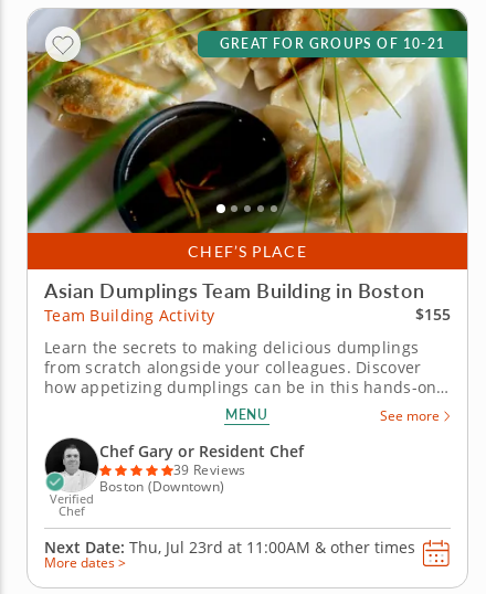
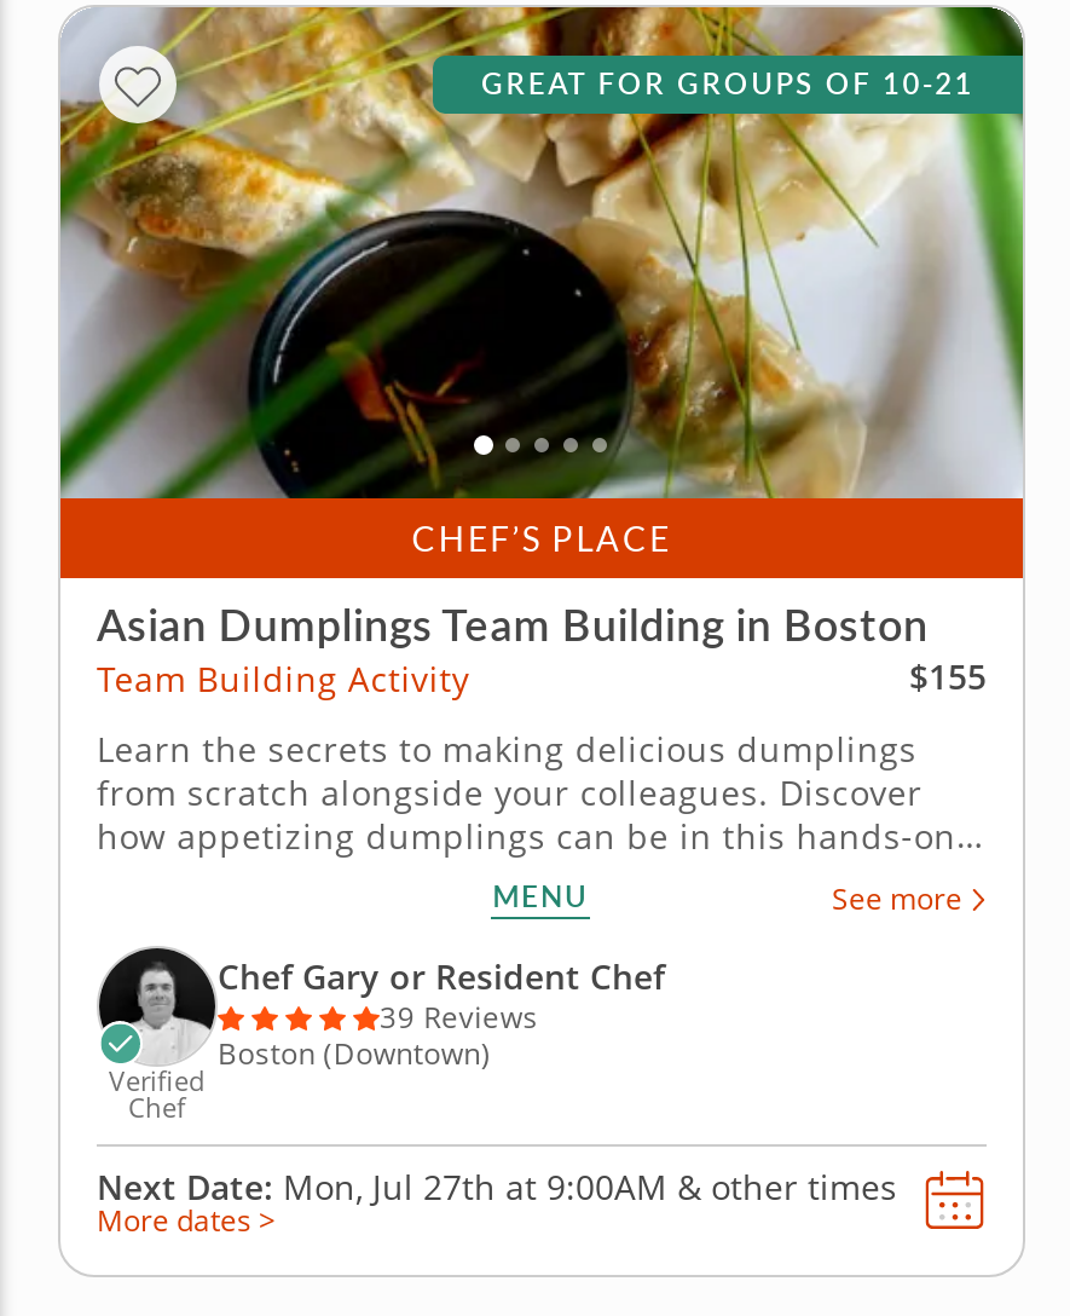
[44,536,415,557] Next Date: Thu, Jul 23rd at 11:00AM & other times -> [97,1162,897,1208] Next Date: Mon, Jul 27th at 9:00AM & other times

